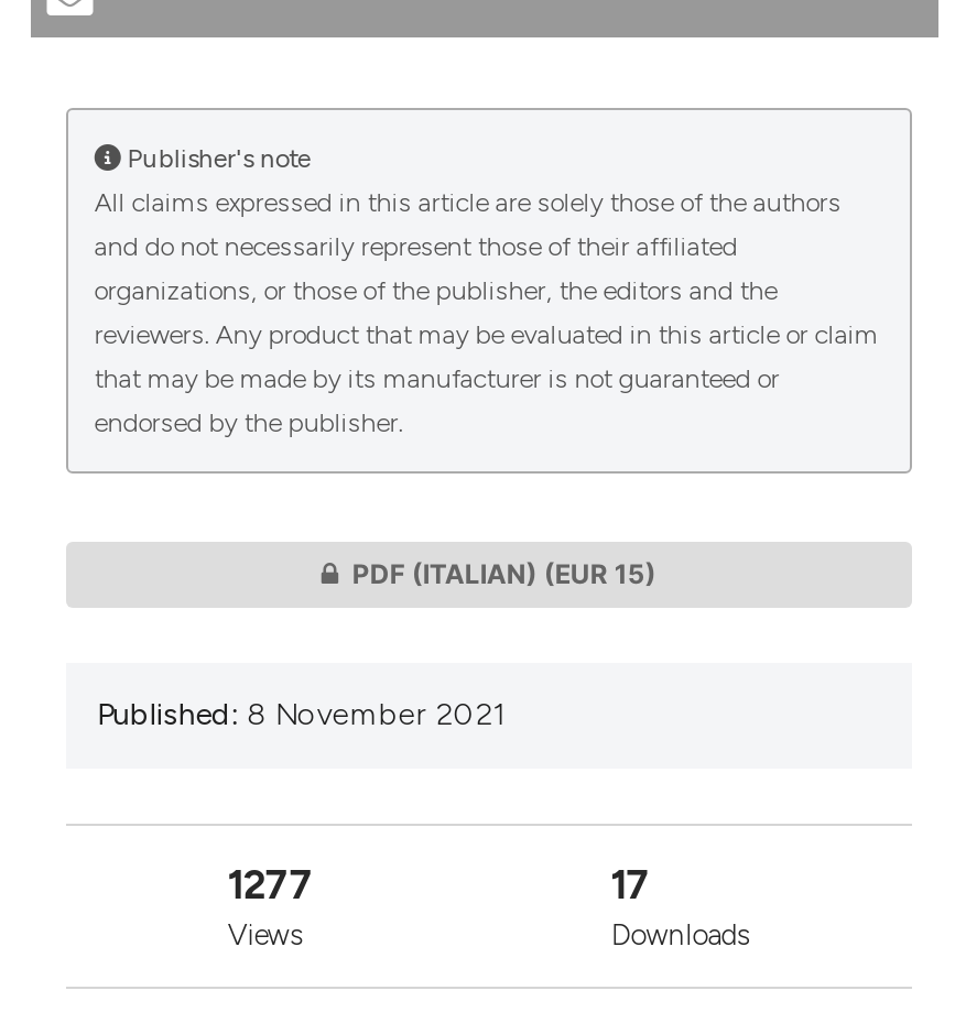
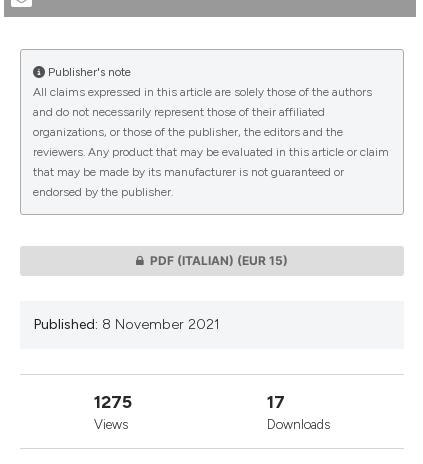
[228,862,313,910] 1277 -> [94,391,132,413] 1275

